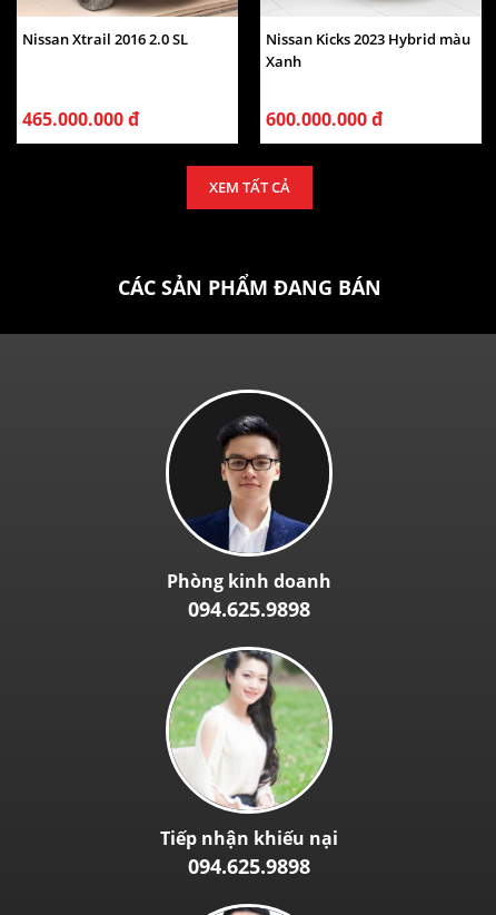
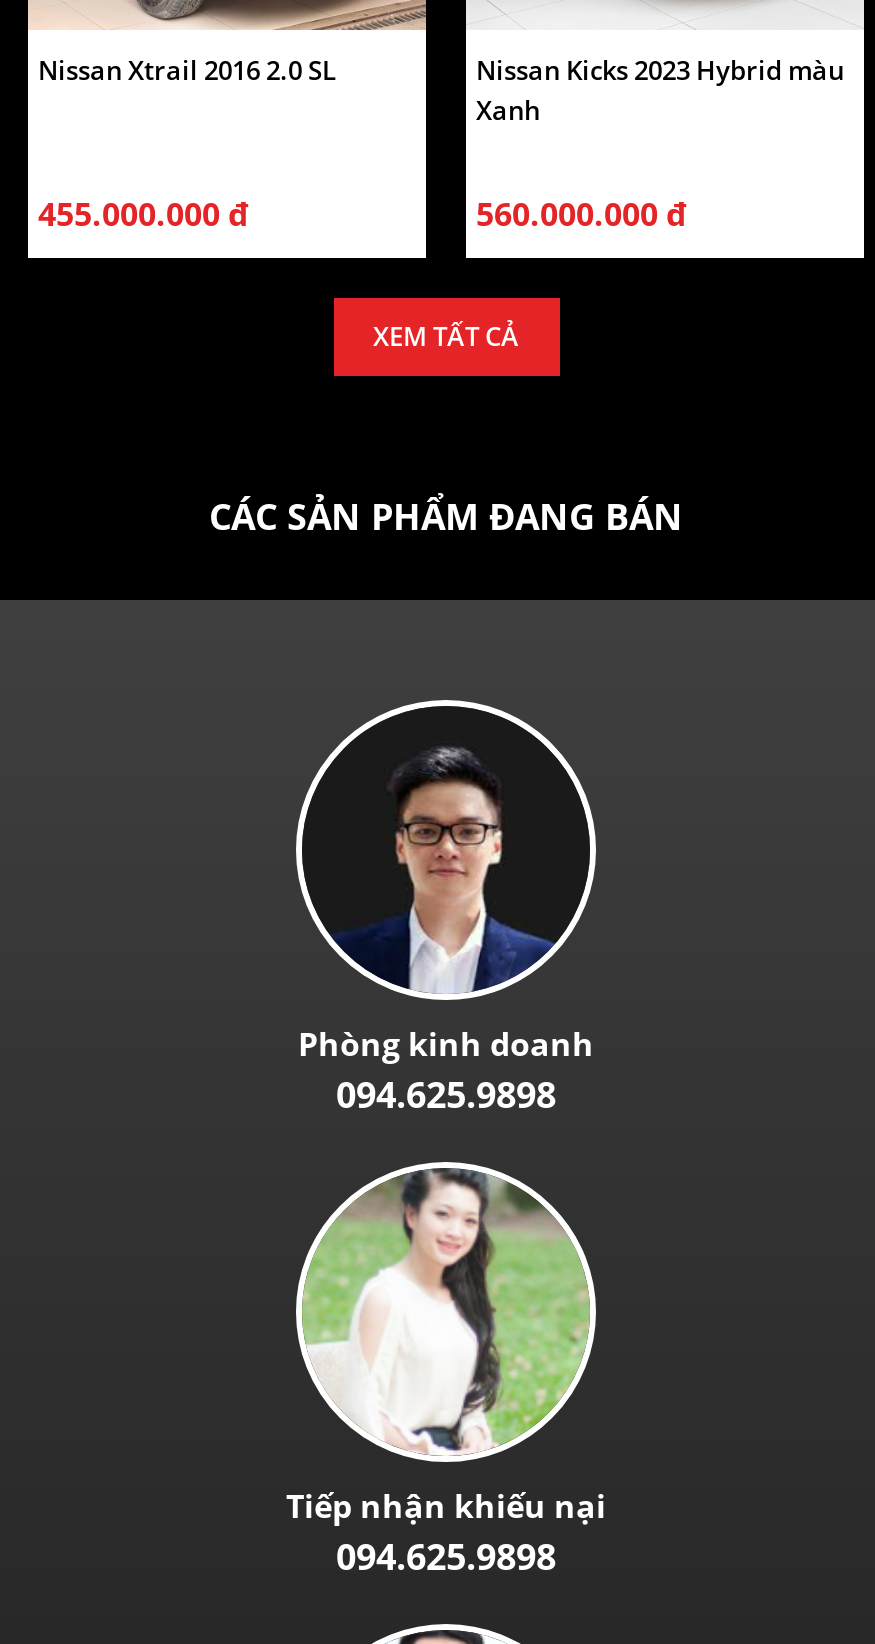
[22,107,139,131] 465.000.000 đ -> [38,192,248,236] 455.000.000 đ
[266,107,383,131] 600.000.000 đ -> [476,192,686,236] 560.000.000 đ

